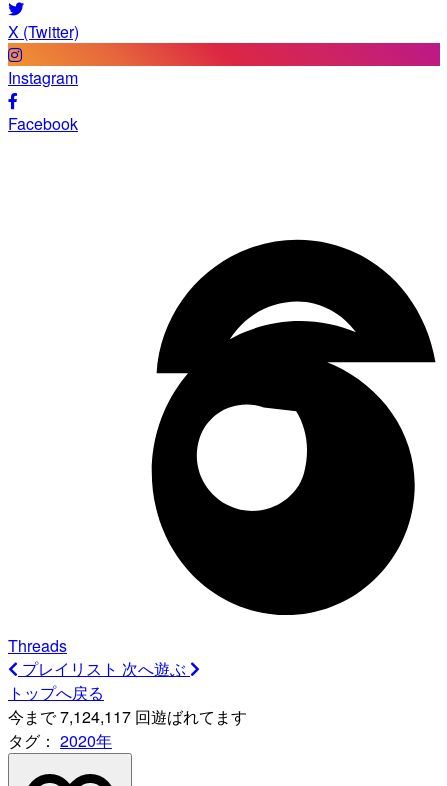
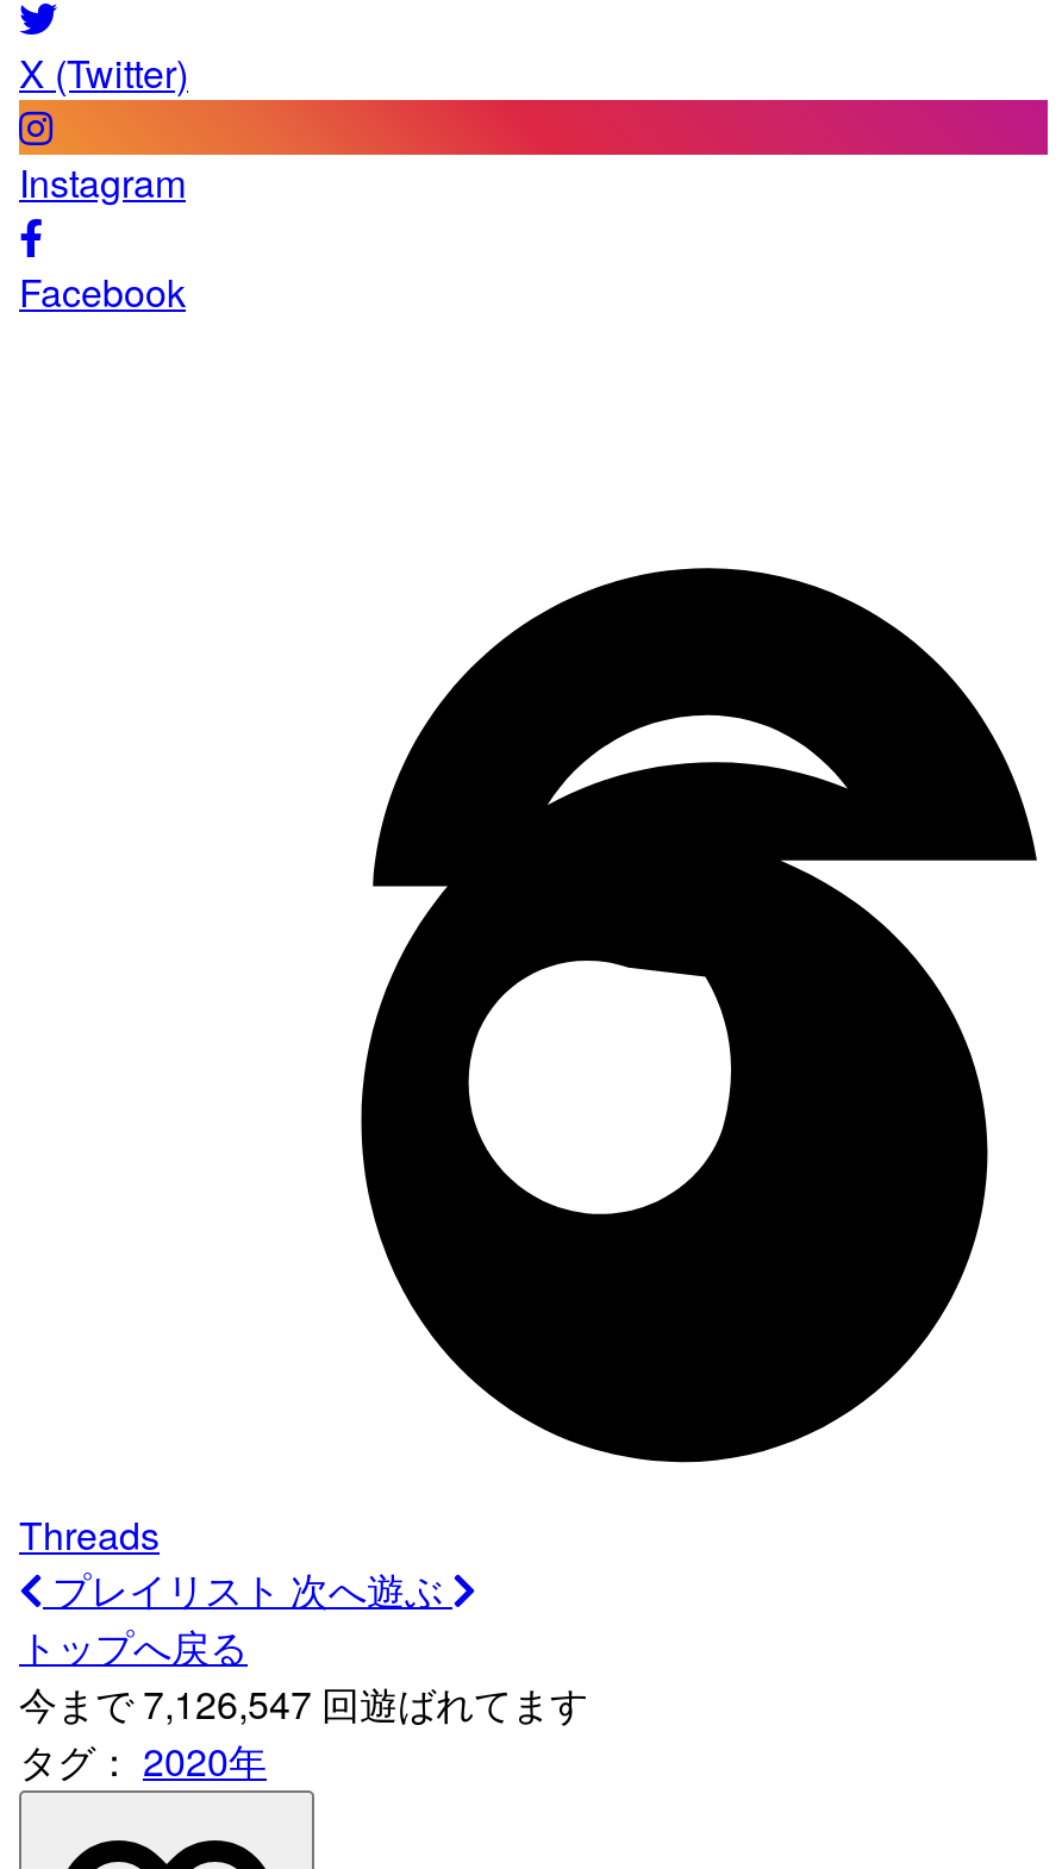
[8,705,247,728] 今まで 7,124,117 回遊ばれてます -> [19,1675,588,1730] 今まで 7,126,547 回遊ばれてます

